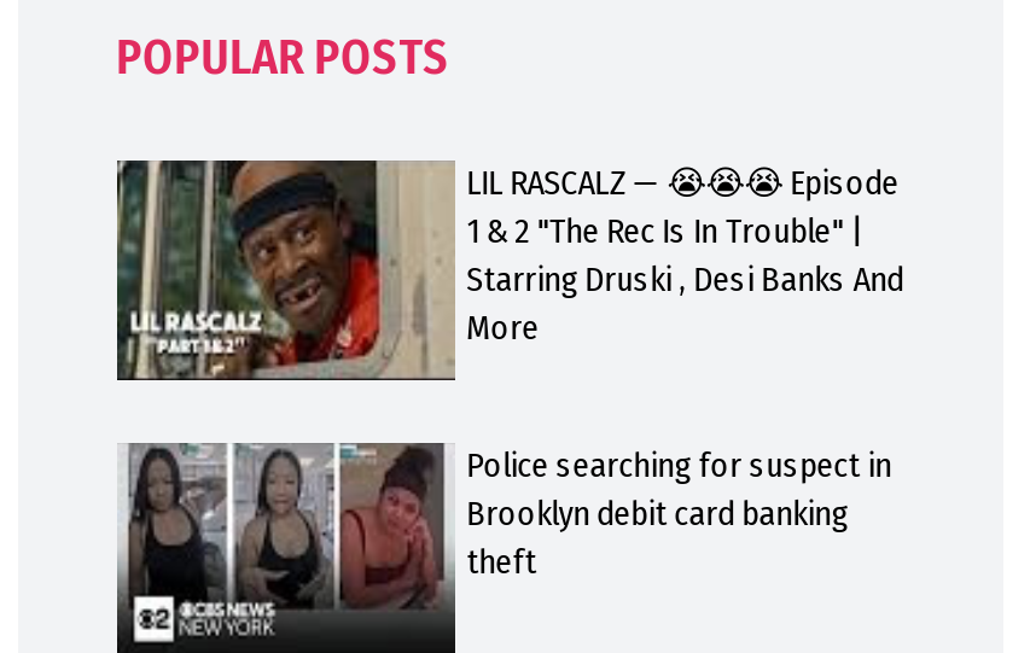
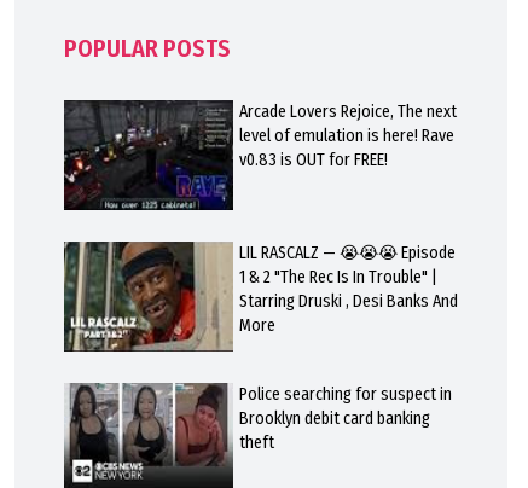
none -> [64,99,456,210] [image] | Arcade Lovers Rejoice, The next | level of emulation is here! Rave | v0.83 is OUT for FREE!

